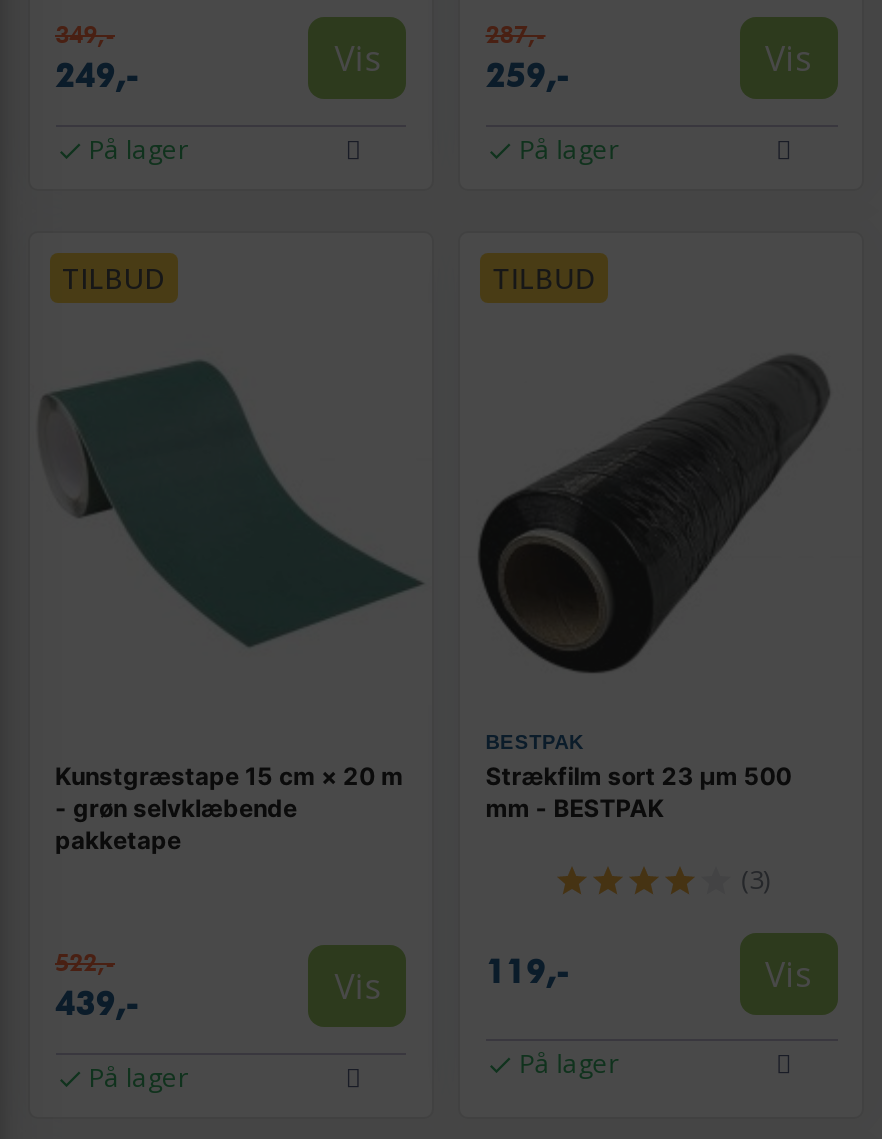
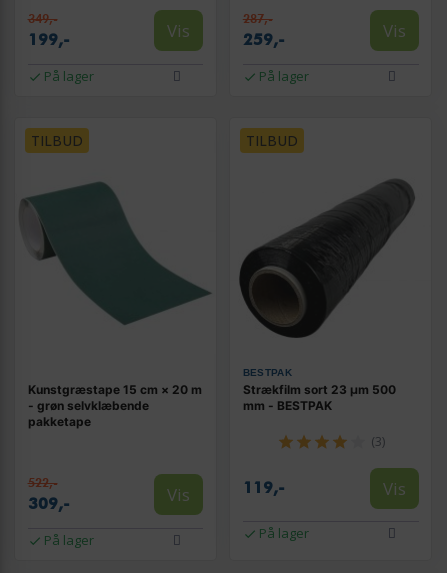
[55,56,139,94] 249,- -> [27,30,69,49] 199,-
[55,985,139,1023] 439,- -> [27,494,69,513] 309,-

